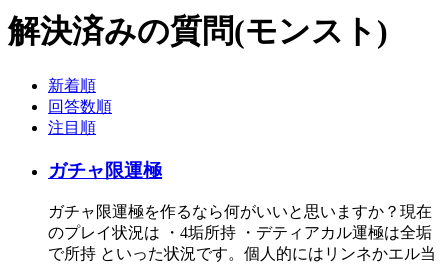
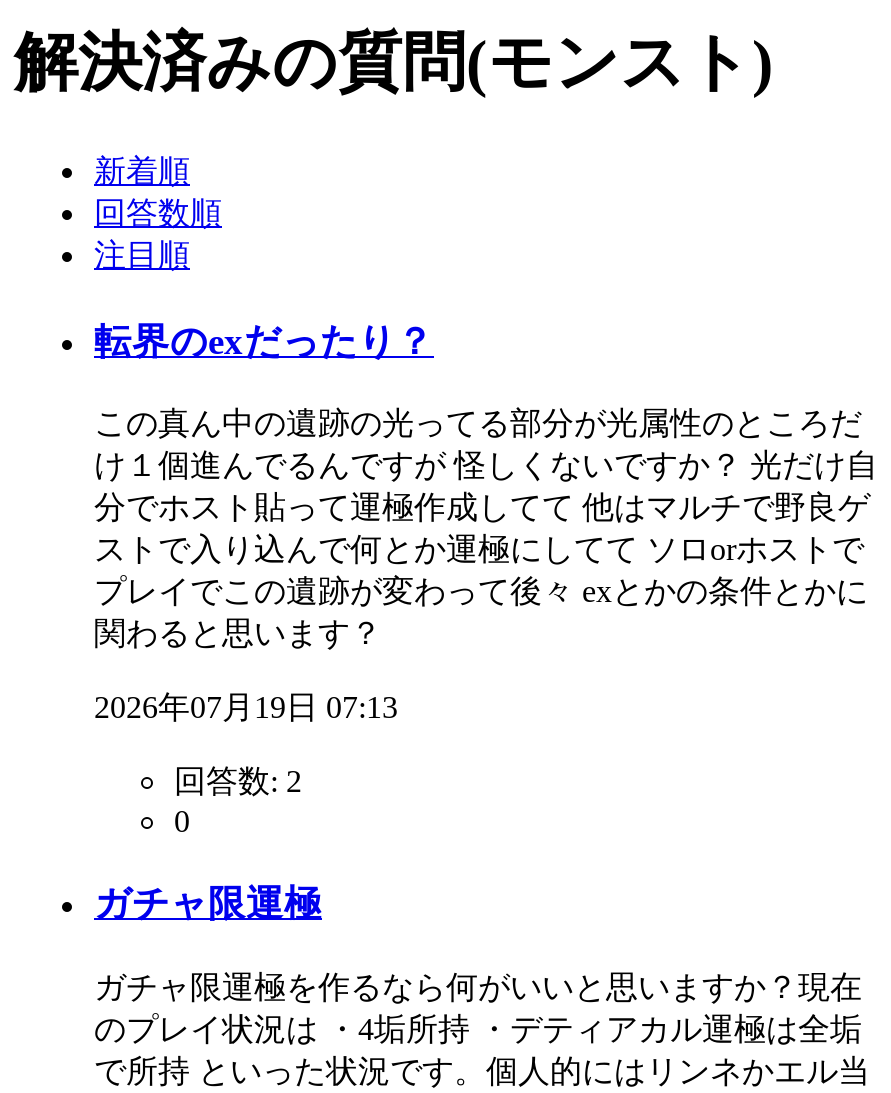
none -> [94,319,878,839] 転界のexだったり？ | この真ん中の遺跡の光ってる部分が光属性のところだ | け１個進んでるんですが 怪しくないですか？ 光だけ自 | 分でホスト貼って運極作成してて 他はマルチで野良ゲ | ストで入り込んで何とか運極にしてて ソロorホストで | プレイでこの遺跡が変わって後々 exとかの条件とかに | 関わると思います？ | 2026年07月19日 07:13 | 回答数: 2 | 0

